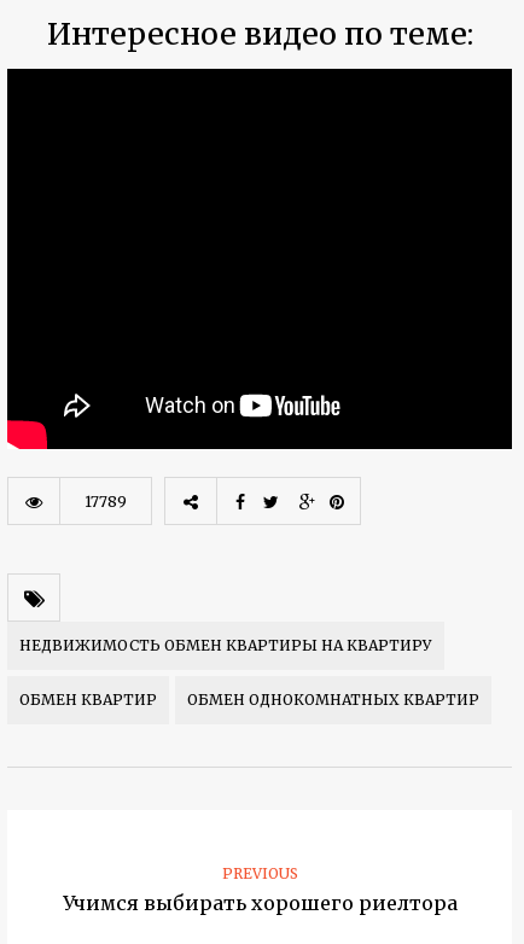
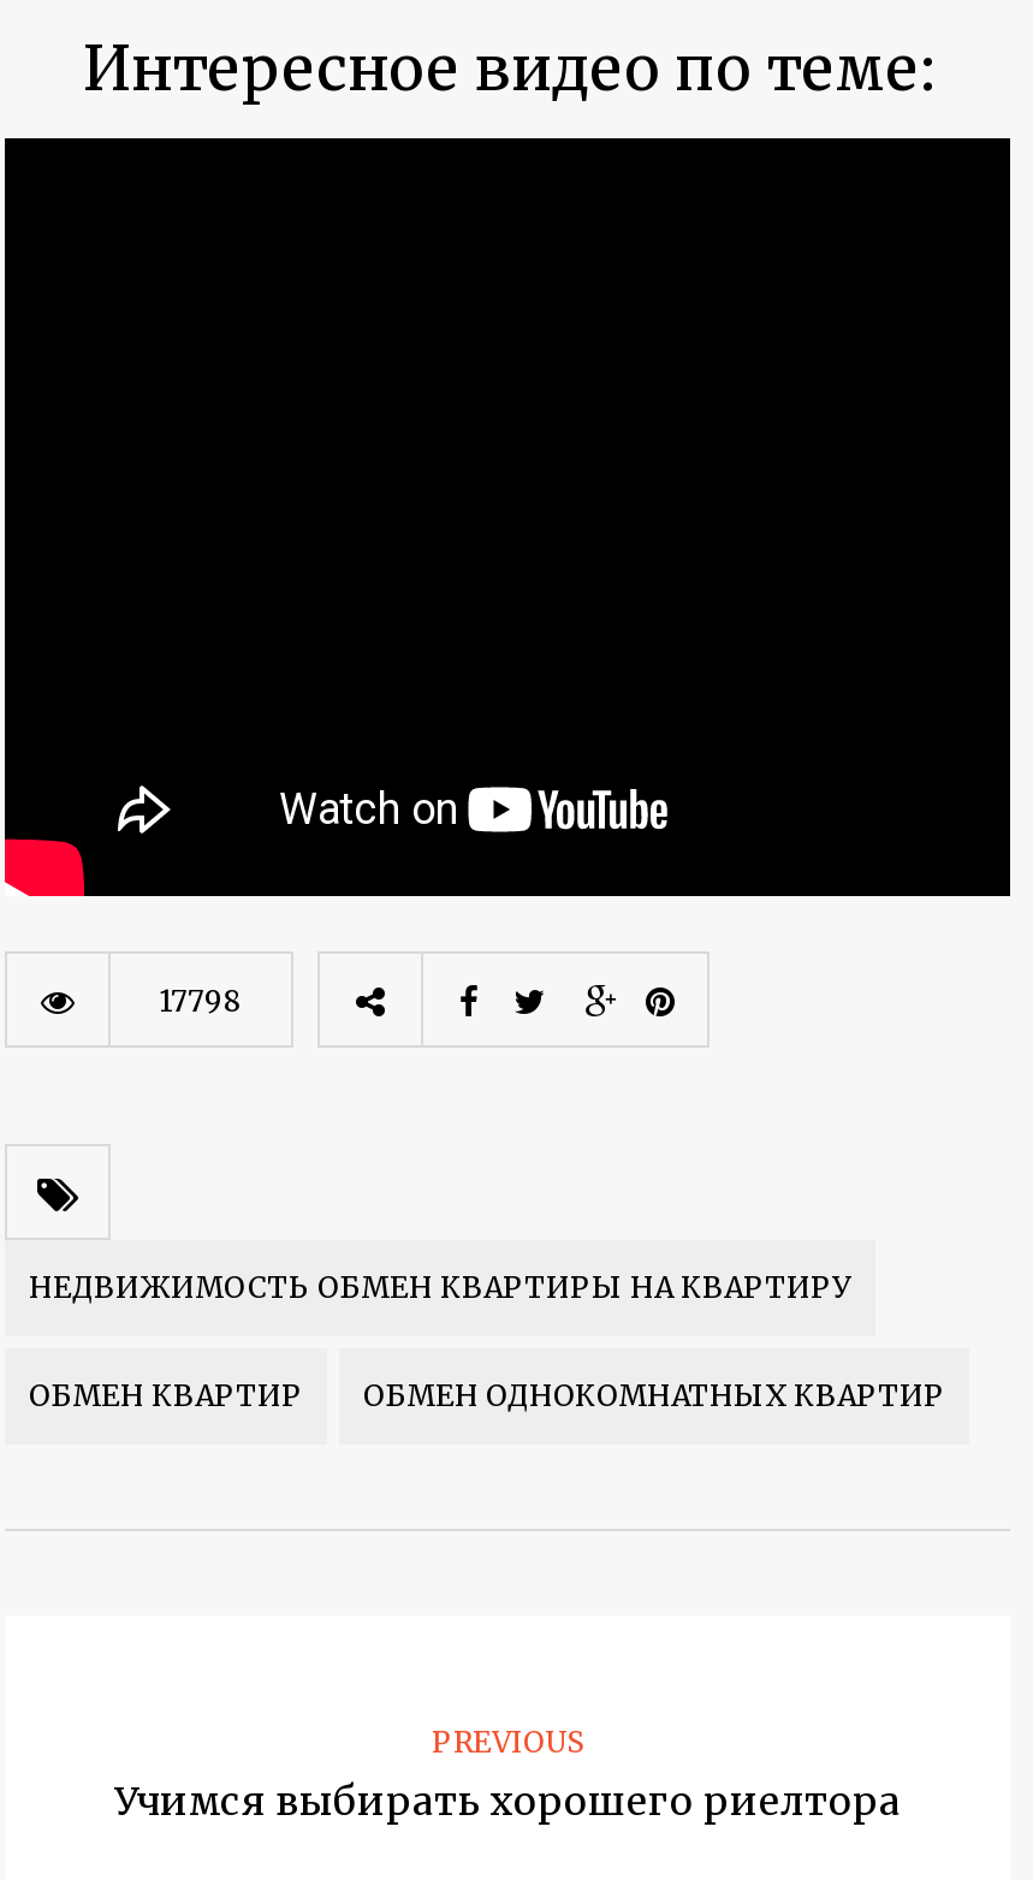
[85,492,127,510] 17789 -> [159,981,243,1018] 17798

